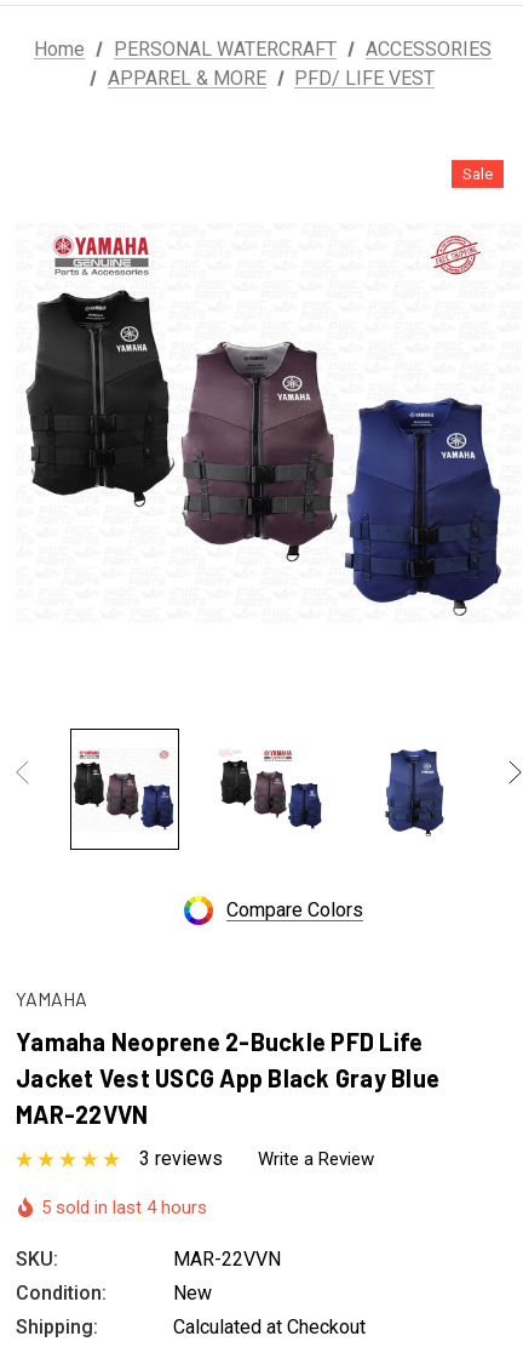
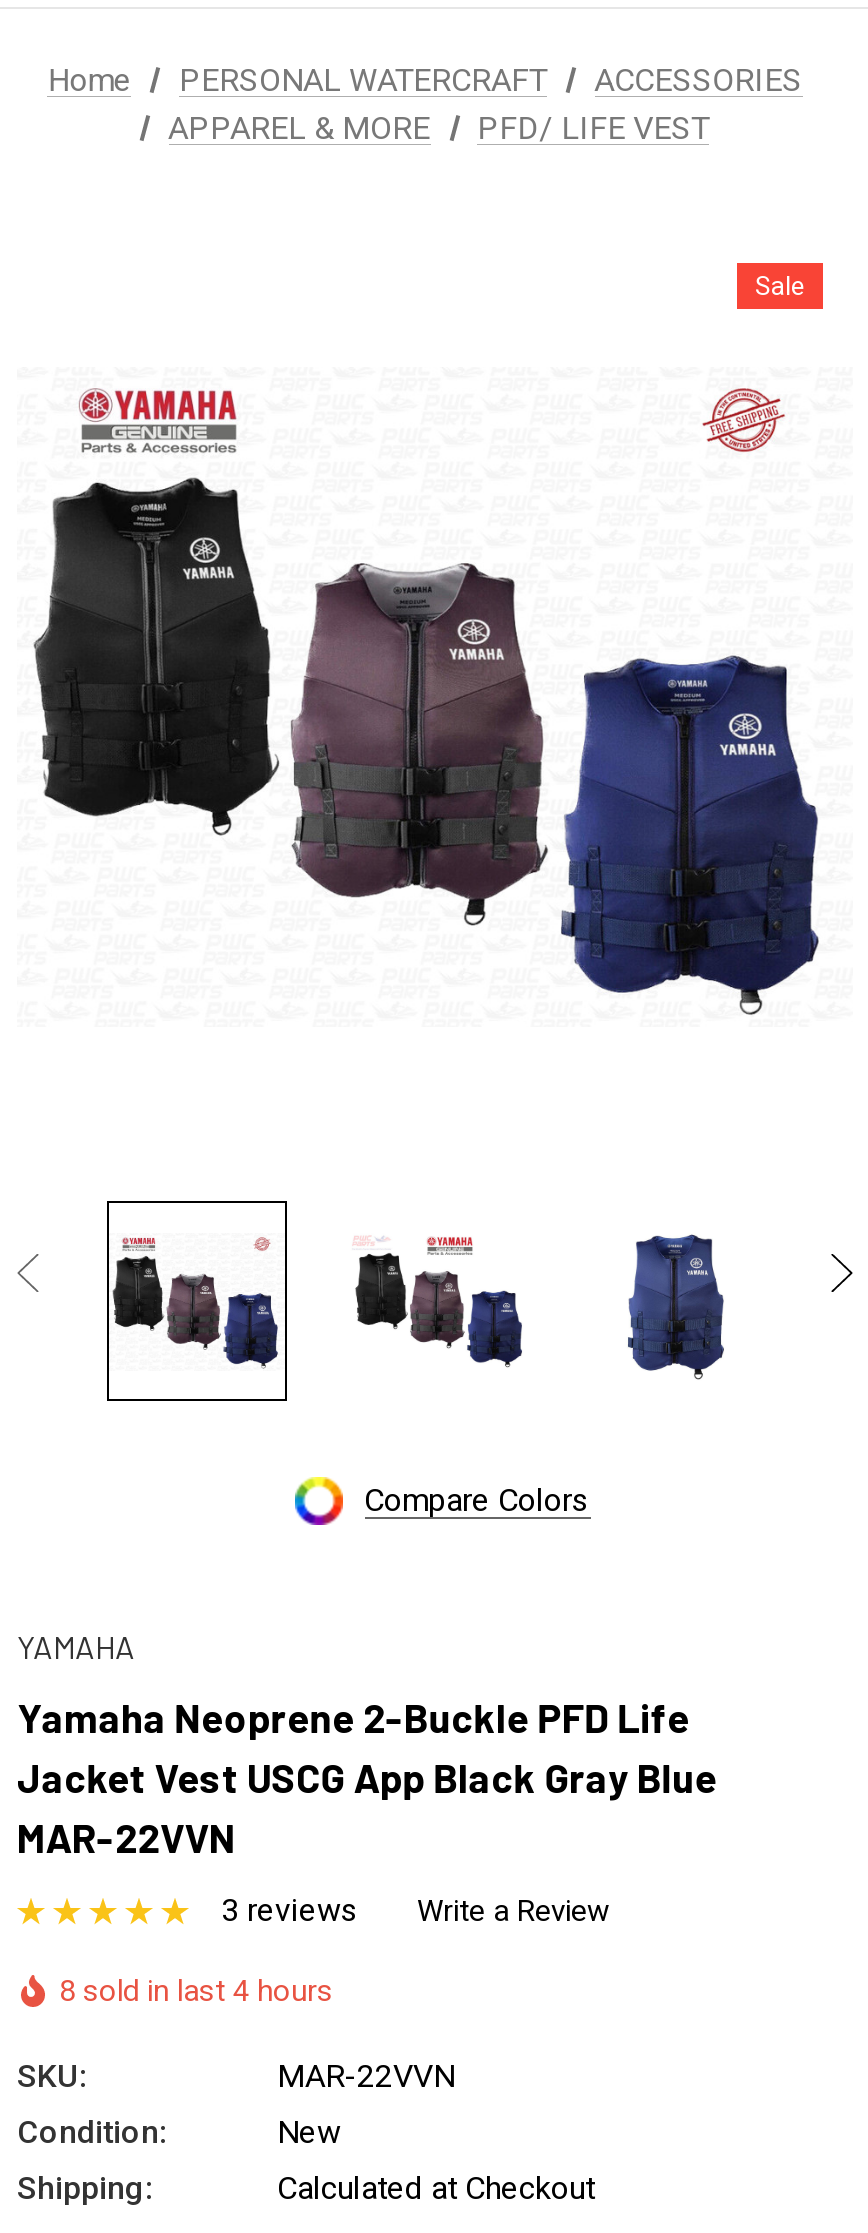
[41,1196,207,1218] 5 sold in last 4 hours -> [59,1973,333,2009] 8 sold in last 4 hours

